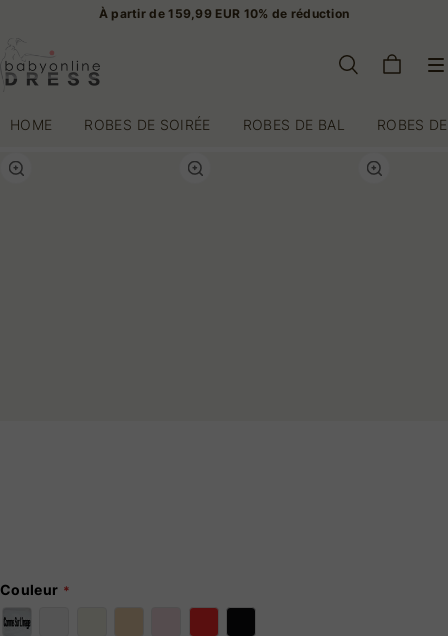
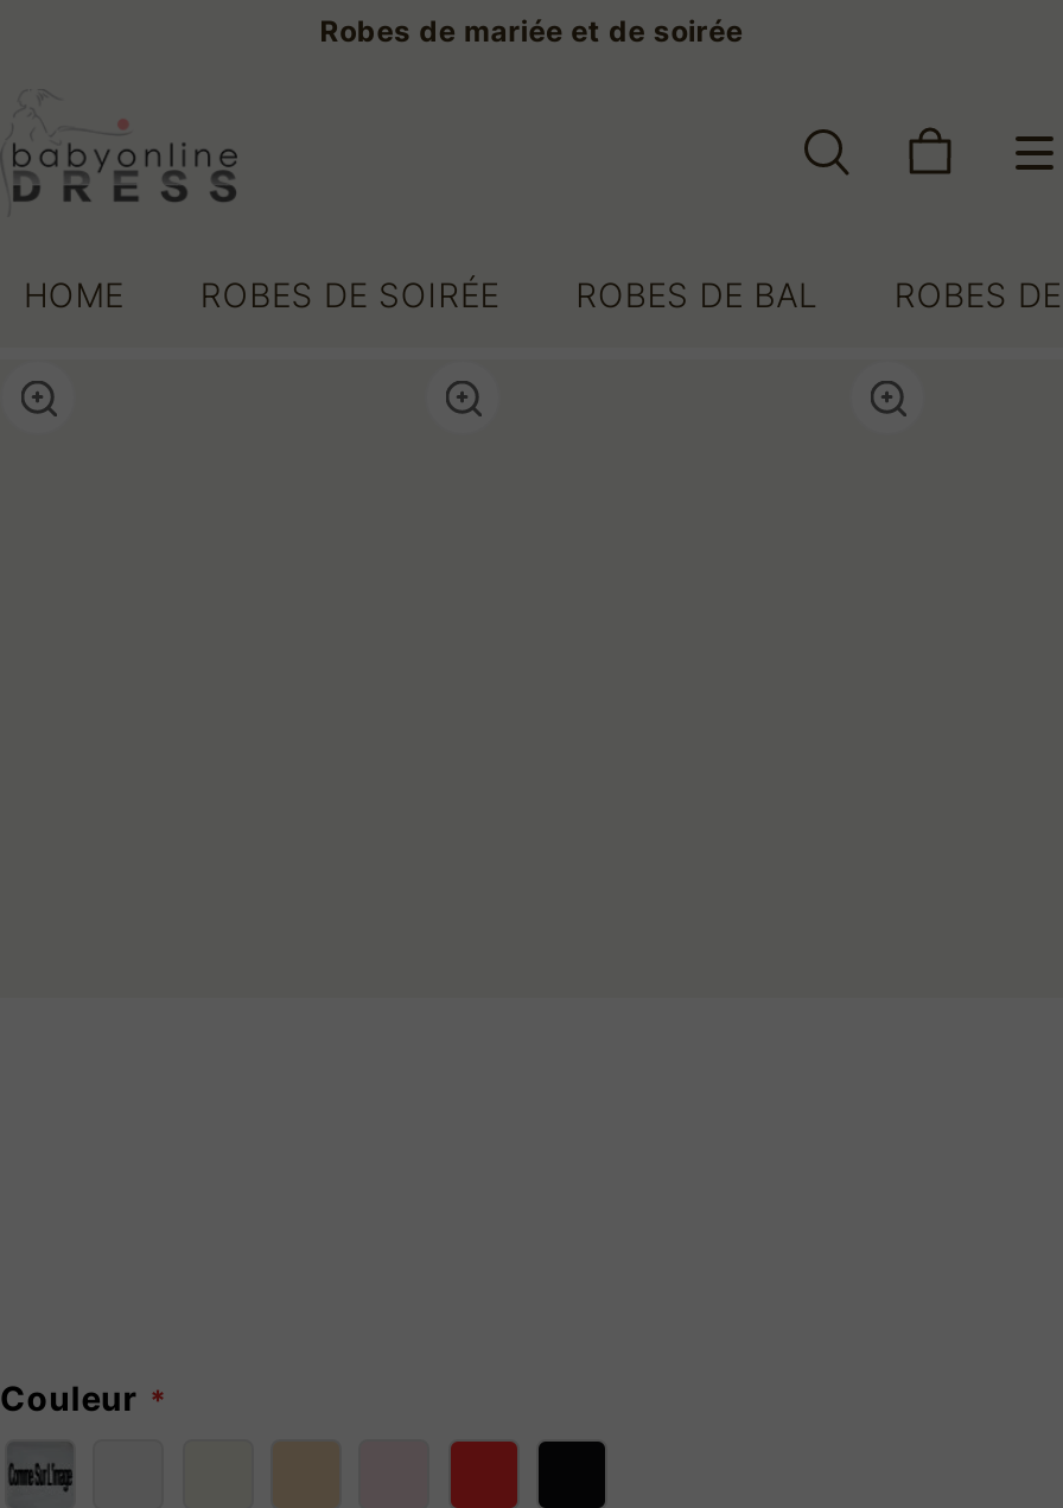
[99,6,349,21] À partir de 159,99 EUR 10% de réduction -> [320,13,743,49] Robes de mariée et de soirée

